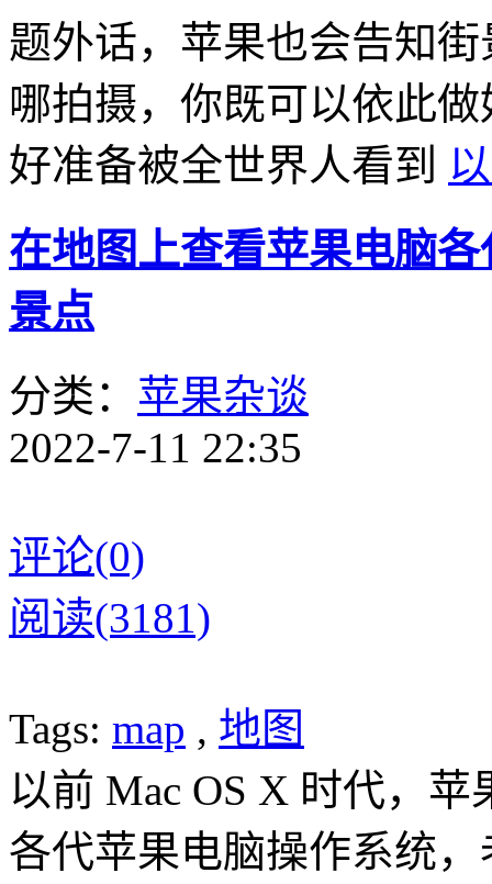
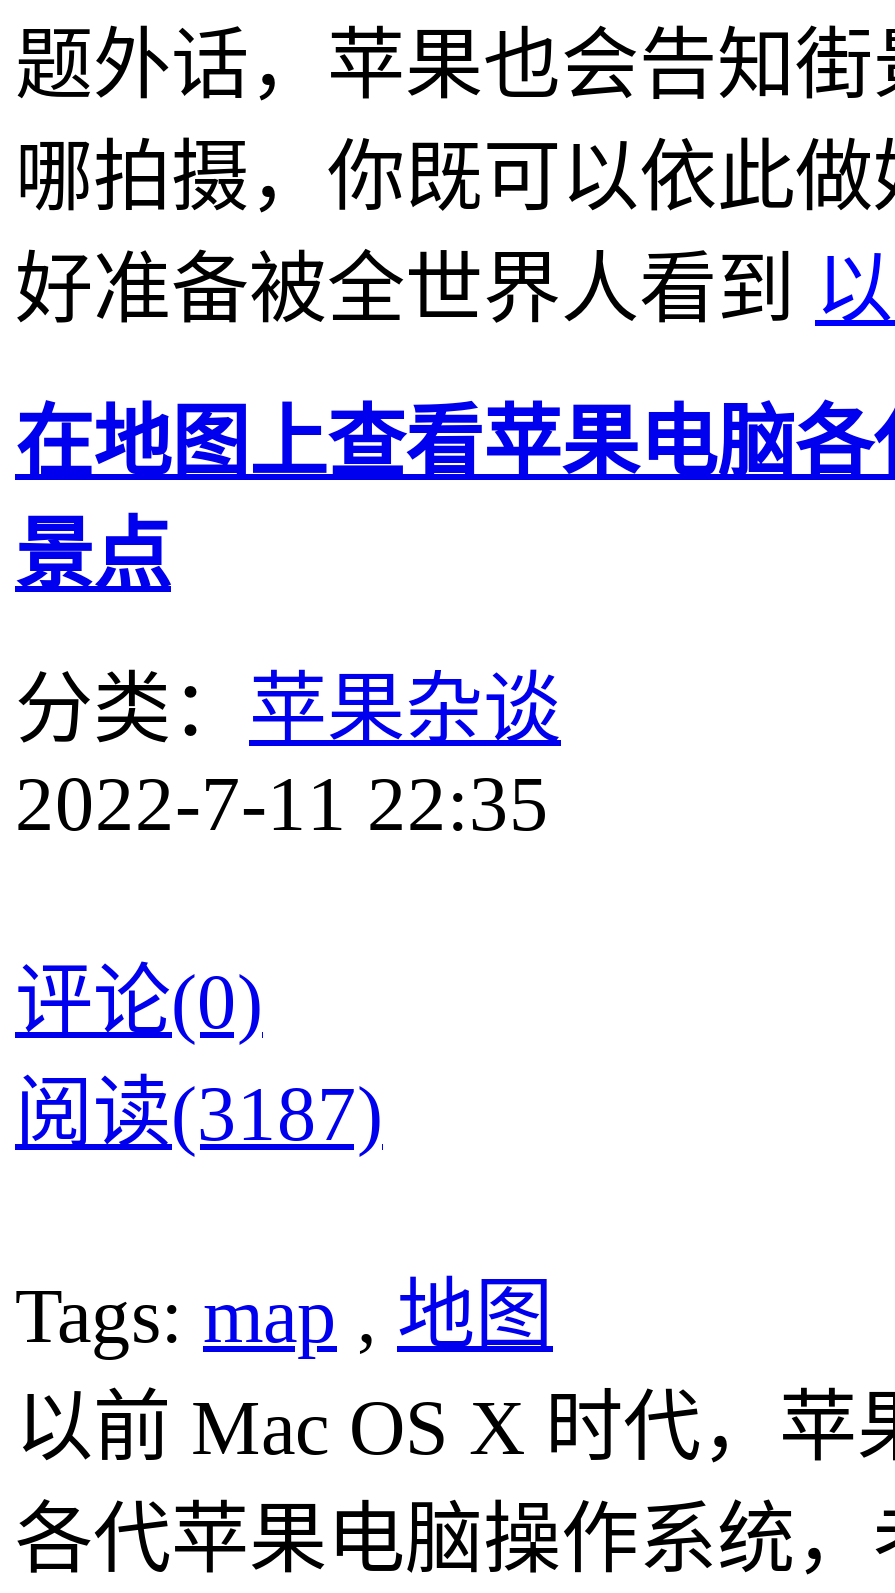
[9,595,211,642] 阅读(3181) -> [15,1071,383,1157] 阅读(3187)

